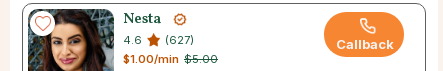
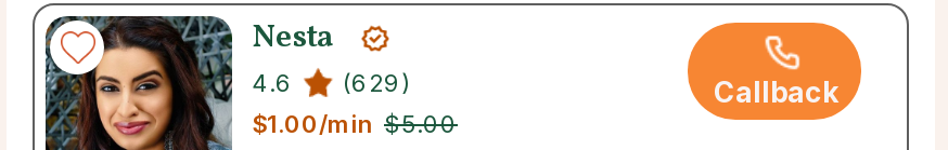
[123,33,194,47] 4.6 (627) -> [252,68,410,98] 4.6 (629)

